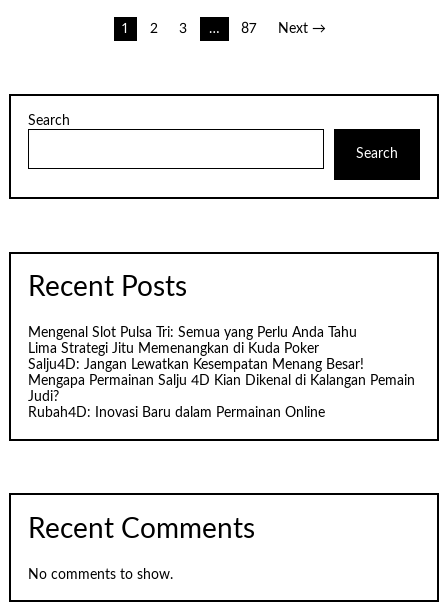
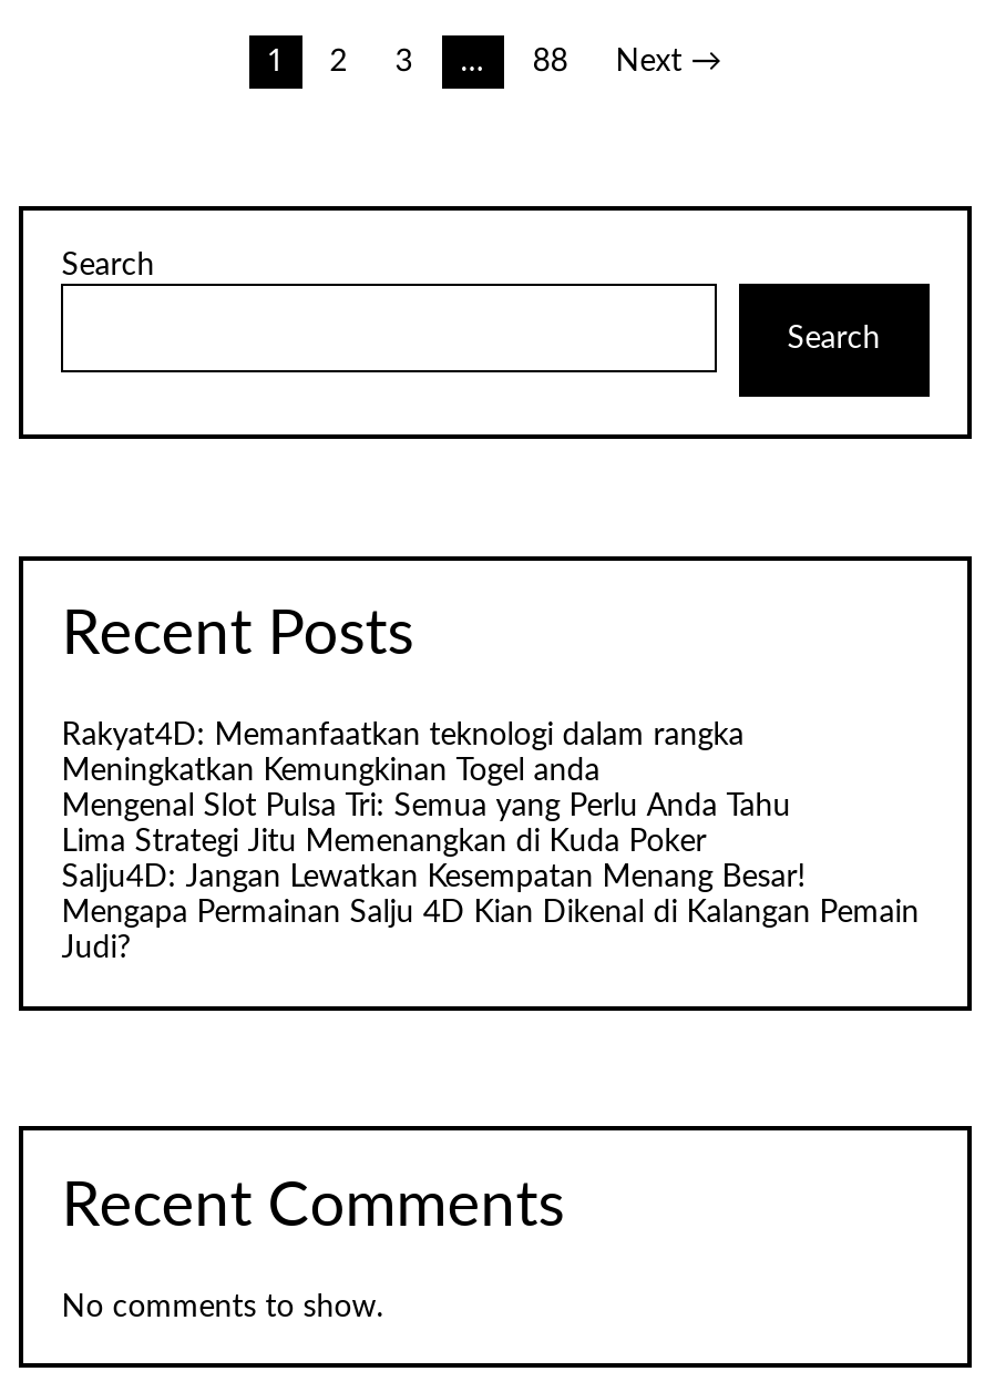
[241,22,256,36] 87 -> [532,47,568,78] 88
none -> [61,721,744,788] Rakyat4D: Memanfaatkan teknologi dalam rangka | Meningkatkan Kemungkinan Togel anda
moved [28,326,415,404] -> [61,792,919,965]: Mengenal Slot Pulsa Tri: Semua yang Perlu Anda Tahu | Lima Strategi Jitu Memenangkan di Kuda Poker | Salju4D: Jangan Lewatkan Kesempatan Menang Besar! | Mengapa Permainan Salju 4D Kian Dikenal di Kalangan Pemain | Judi?
[28,406,325,420] Rubah4D: Inovasi Baru dalam Permainan Online -> none

